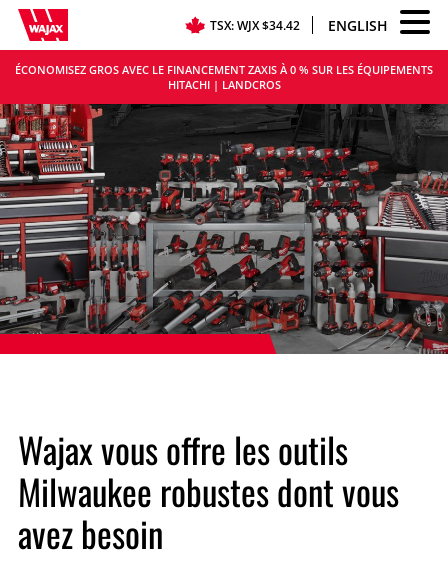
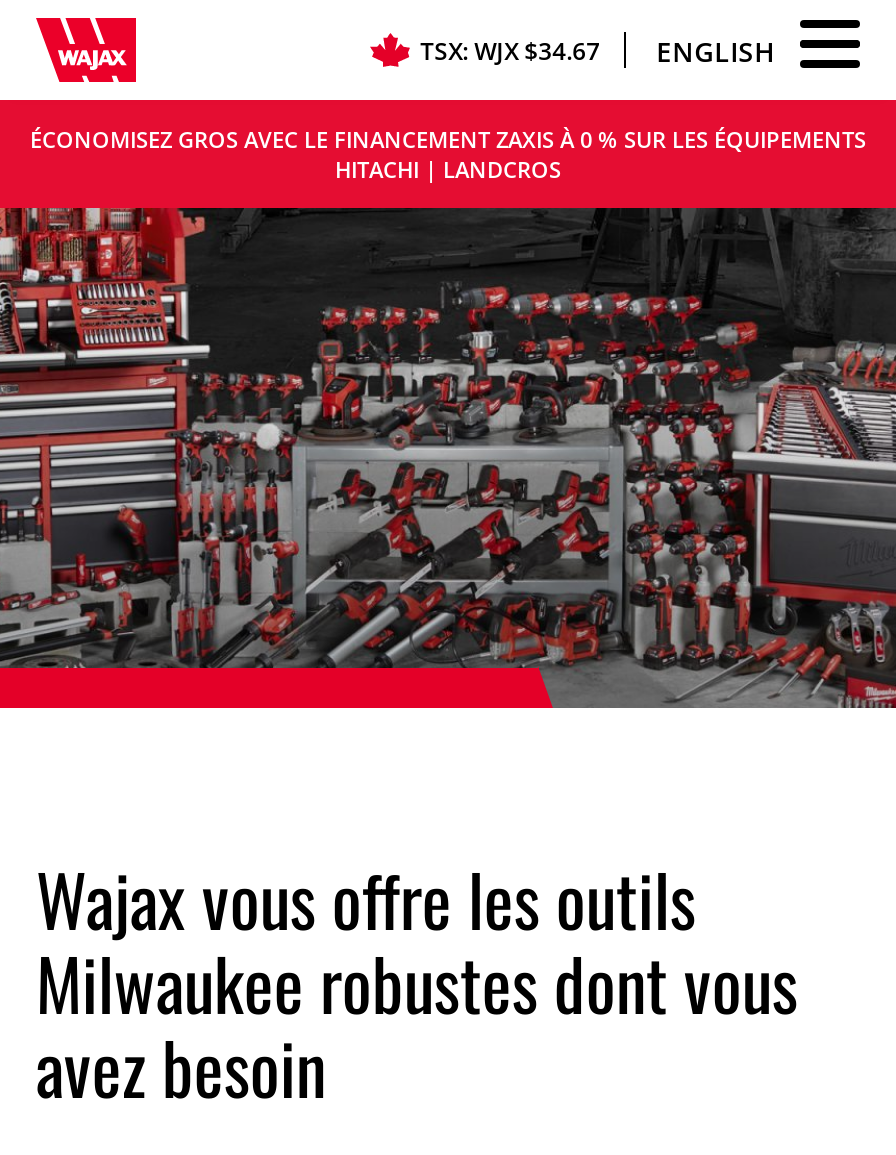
[210,17,300,34] TSX WJX $34.42 -> [420,33,600,67] TSX WJX $34.67

